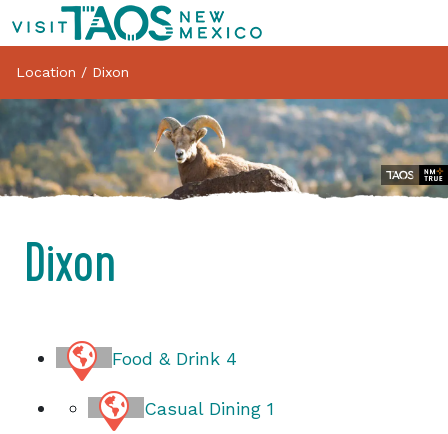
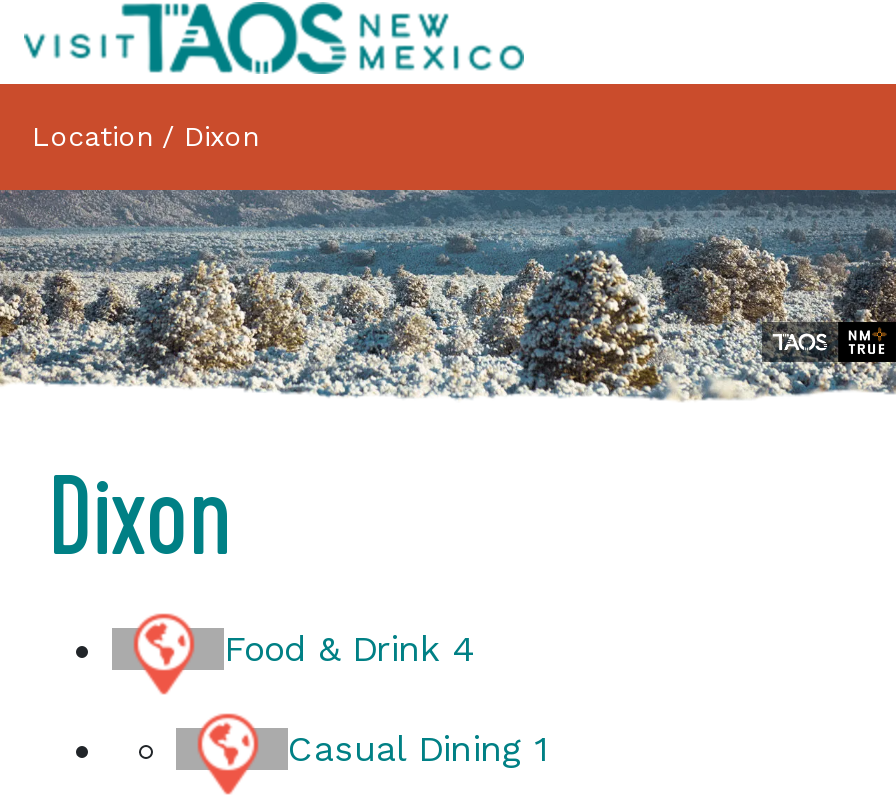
[3,98,445,204] [image] -> [6,188,890,402] [image]

